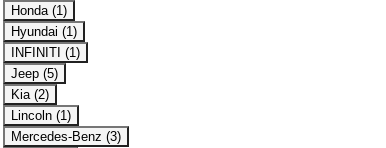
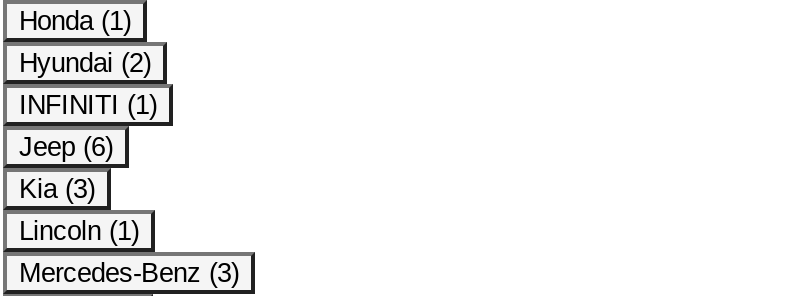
[11,24,77,39] Hyundai (1) -> [19,48,151,78] Hyundai (2)
[11,66,58,81] Jeep (5) -> [19,132,113,162] Jeep (6)
[11,87,49,102] Kia (2) -> [19,174,95,204] Kia (3)

